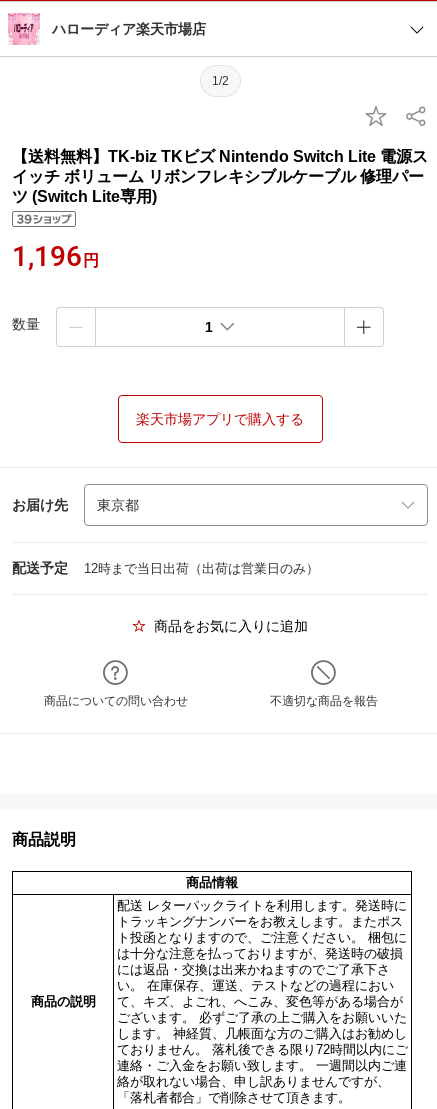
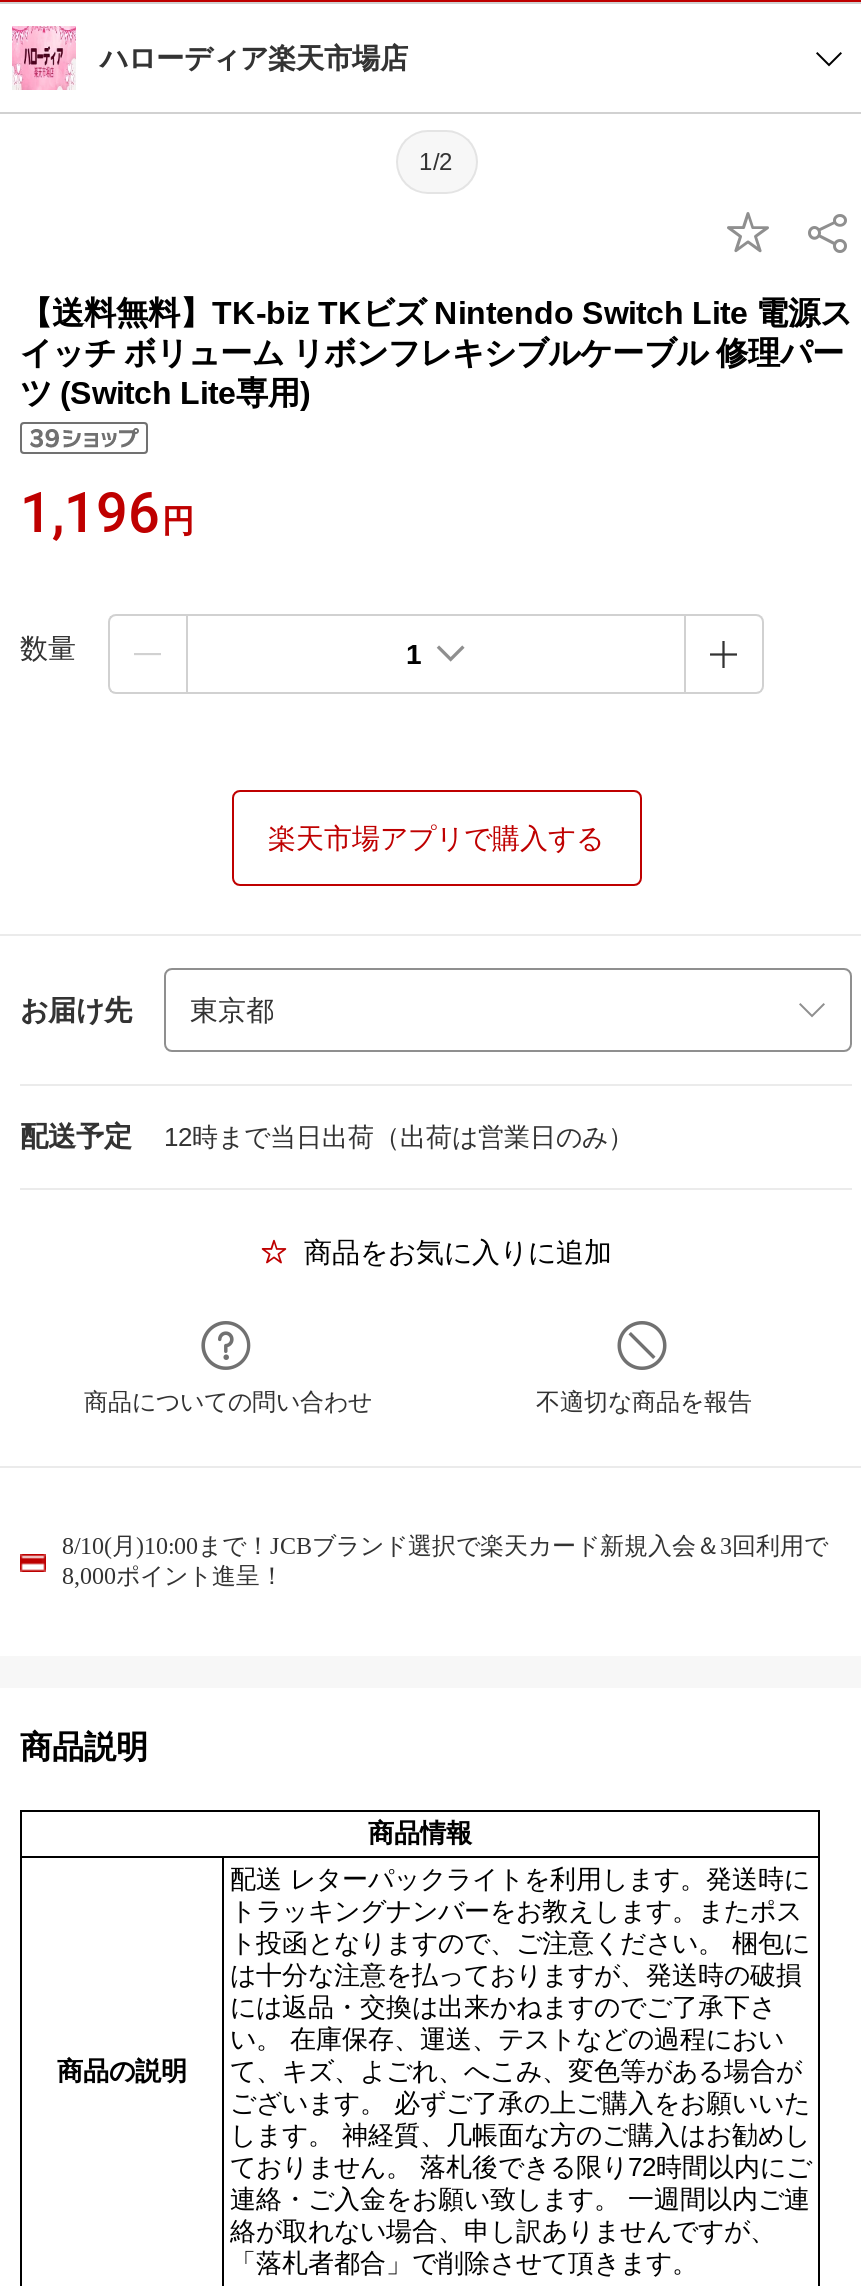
none -> [62,1532,828,1590] 8/10(月)10:00まで！JCBブランド選択で楽天カード新規入会＆3回利用で | 8,000ポイント進呈！

